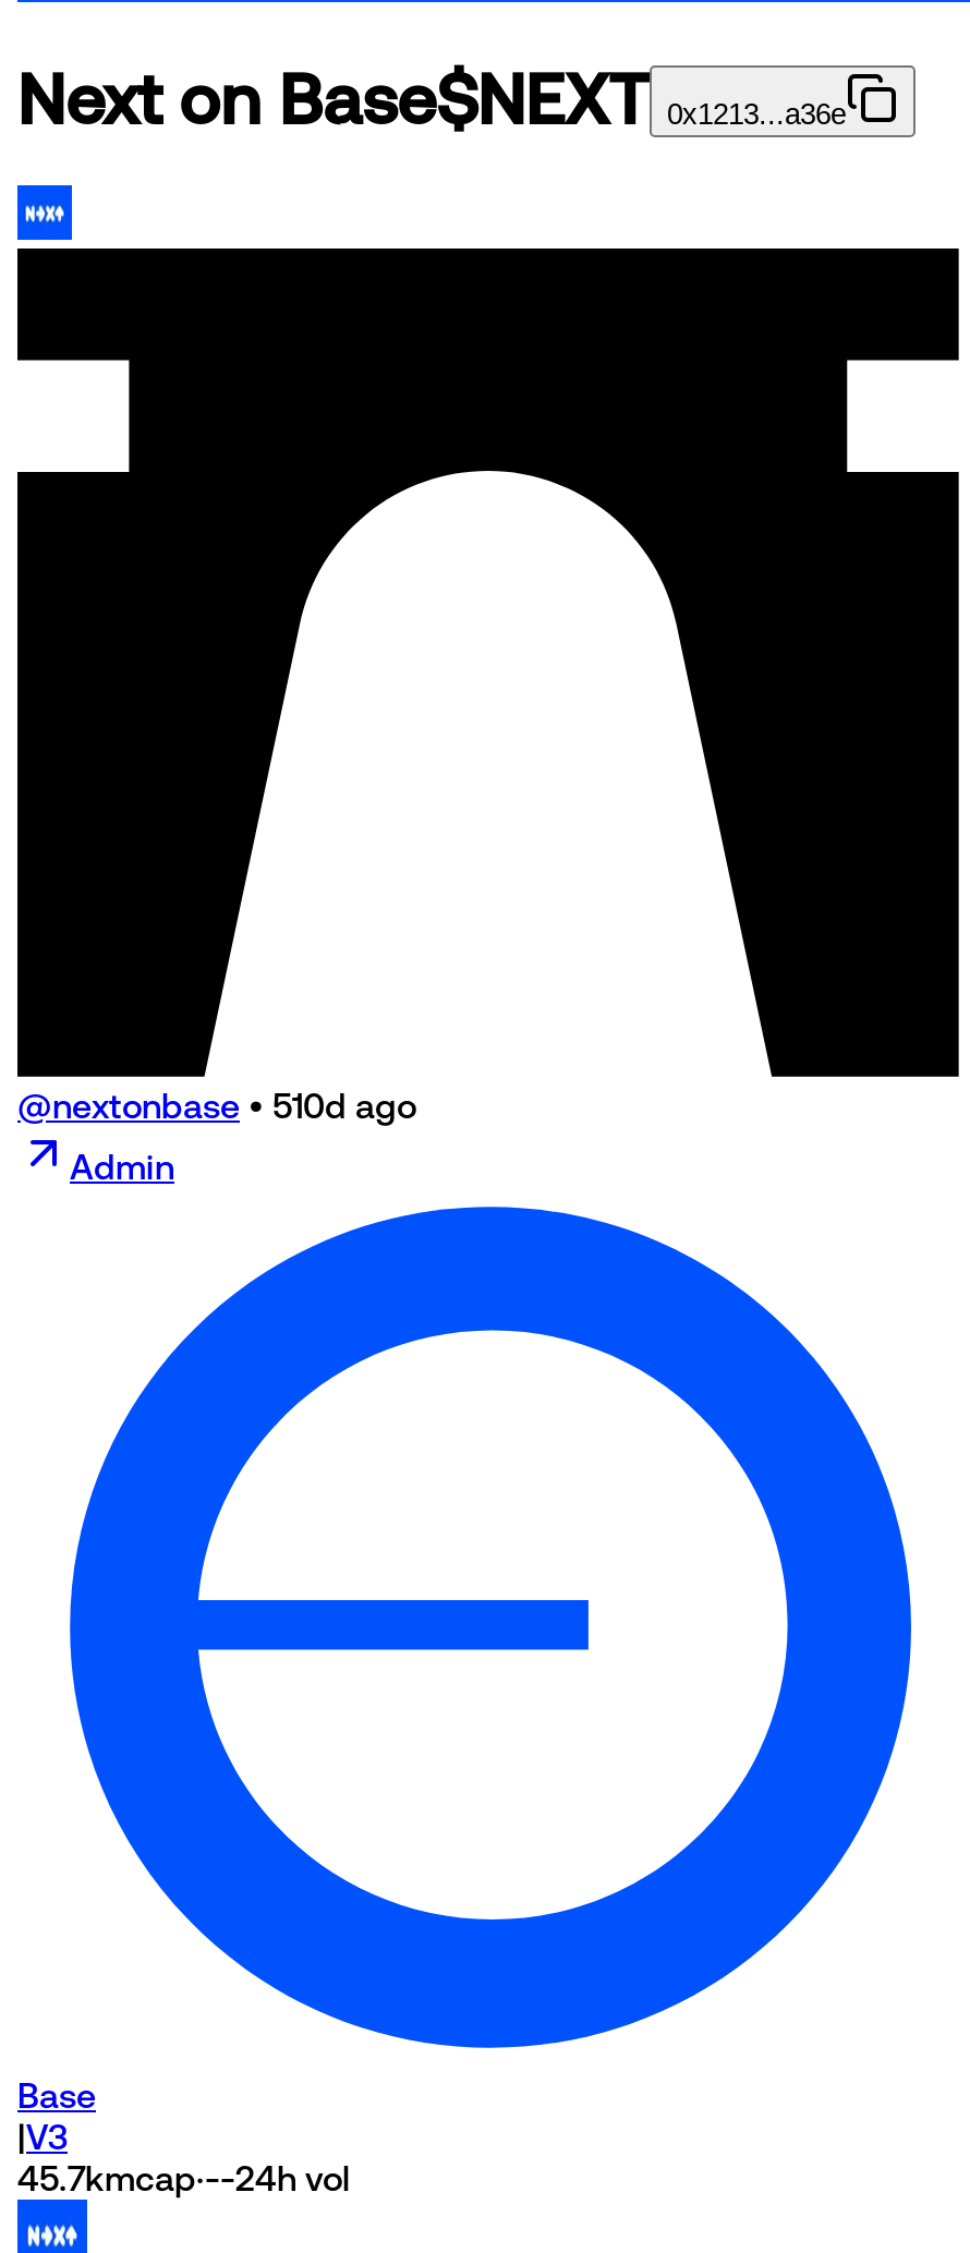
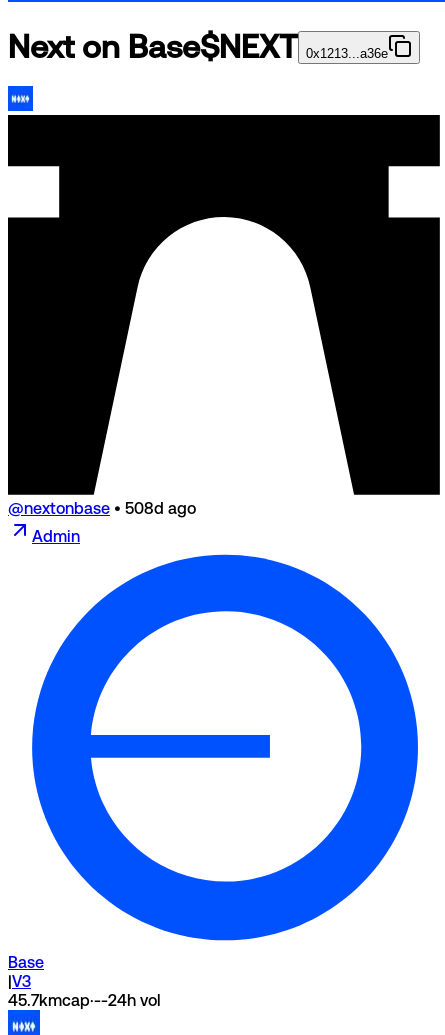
[17,1085,416,1127] @nextonbase • 510d ago -> [8,499,196,518] @nextonbase • 508d ago

